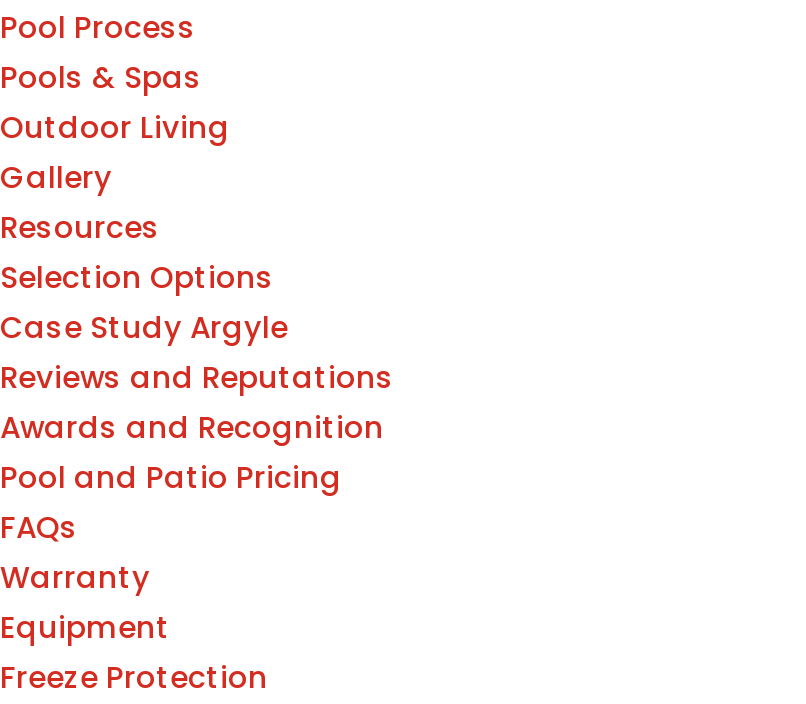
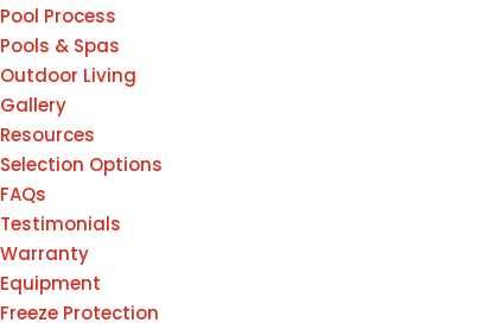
[0,306,394,498] Case Study Argyle | Reviews and Reputations | Awards and Recognition | Pool and Patio Pricing -> none
moved [0,506,78,548] -> [0,182,46,207]: FAQs
none -> [0,211,121,236] Testimonials

